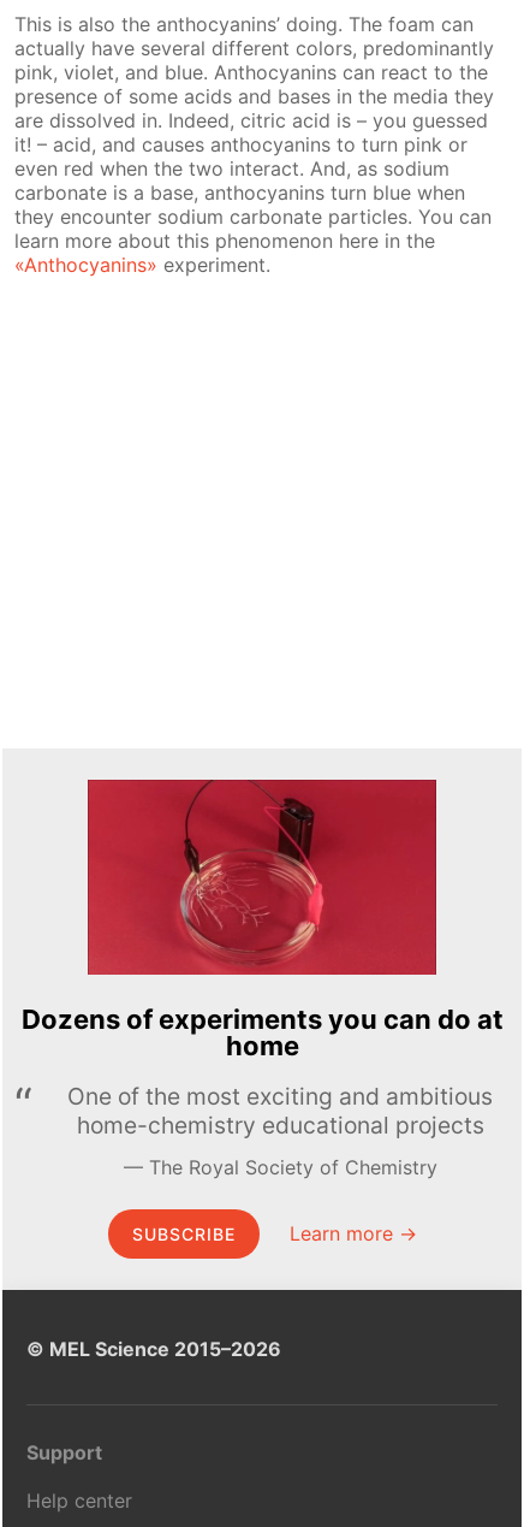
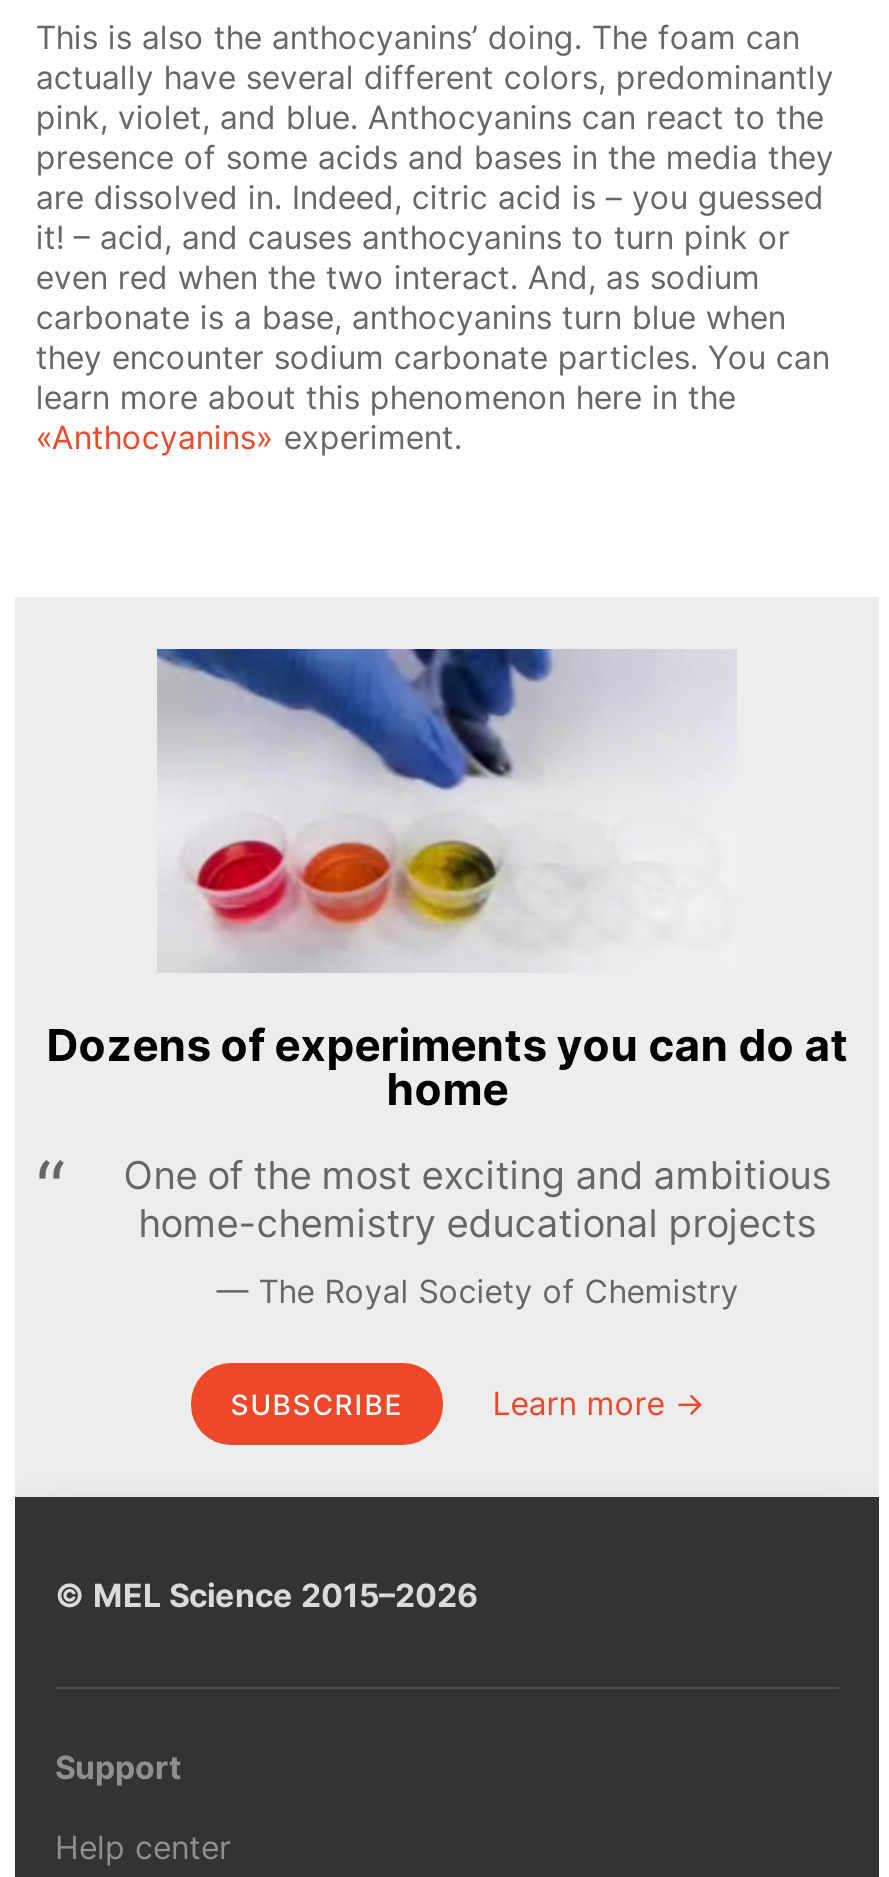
[87,779,437,976] [image] -> [155,647,737,973] [image]

